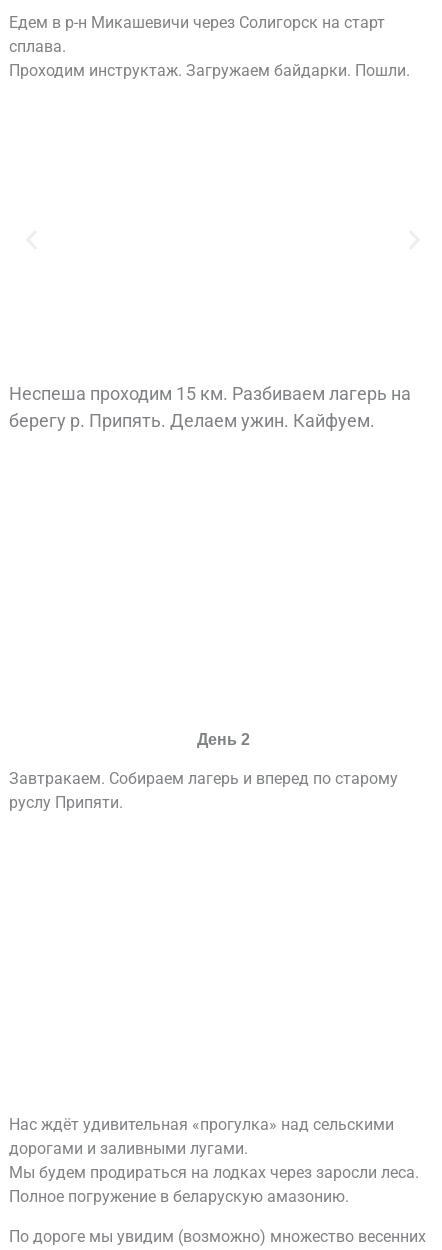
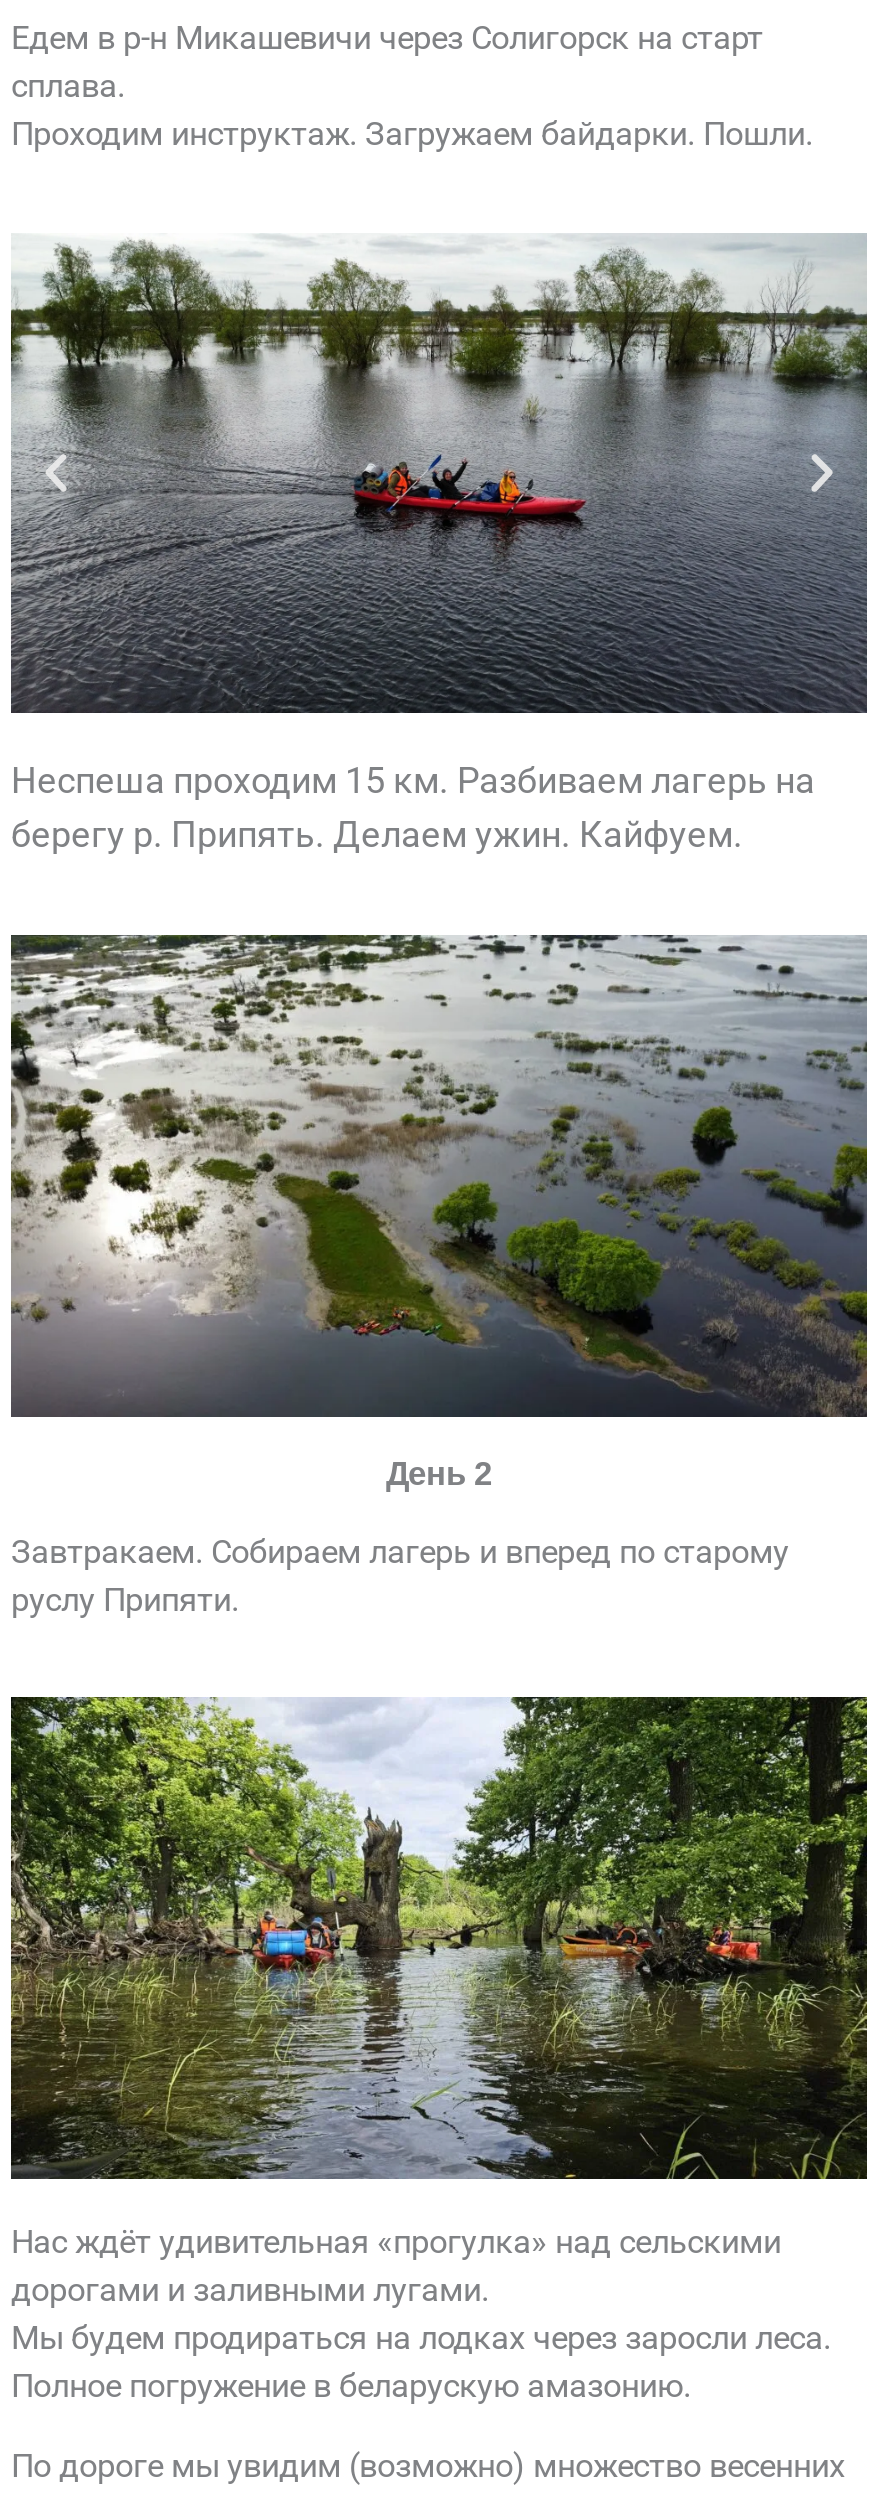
none -> [9,233,869,715] [image]
none -> [9,933,869,1419] [image]
none -> [9,1695,869,2181] [image]

